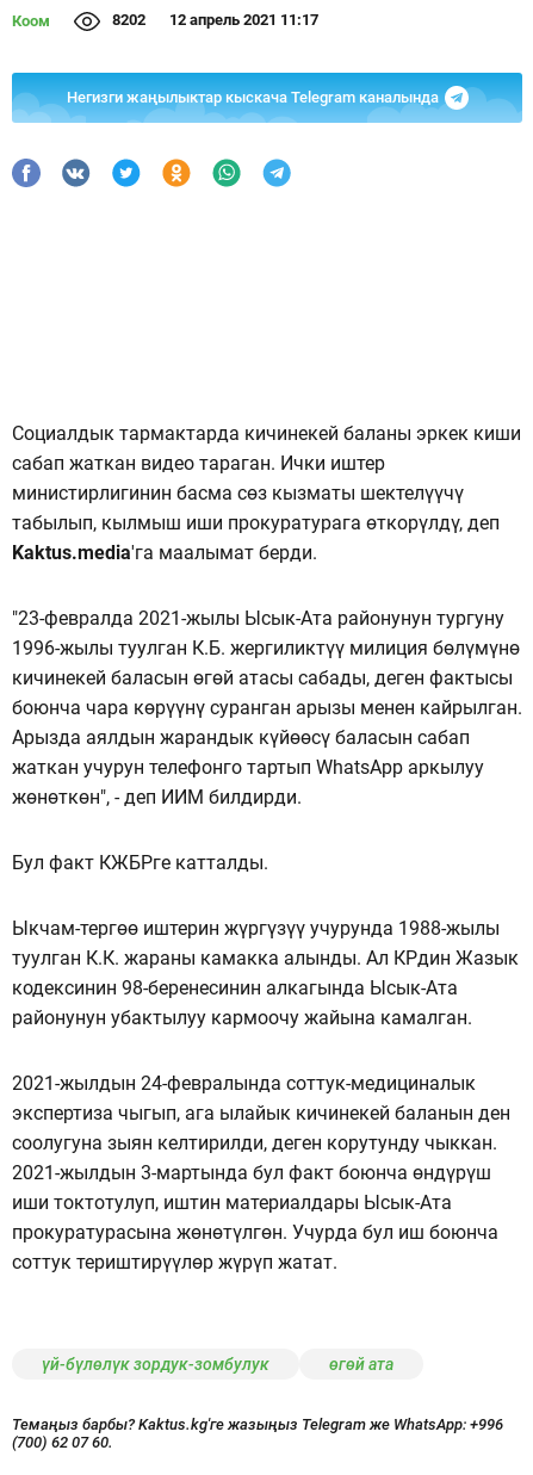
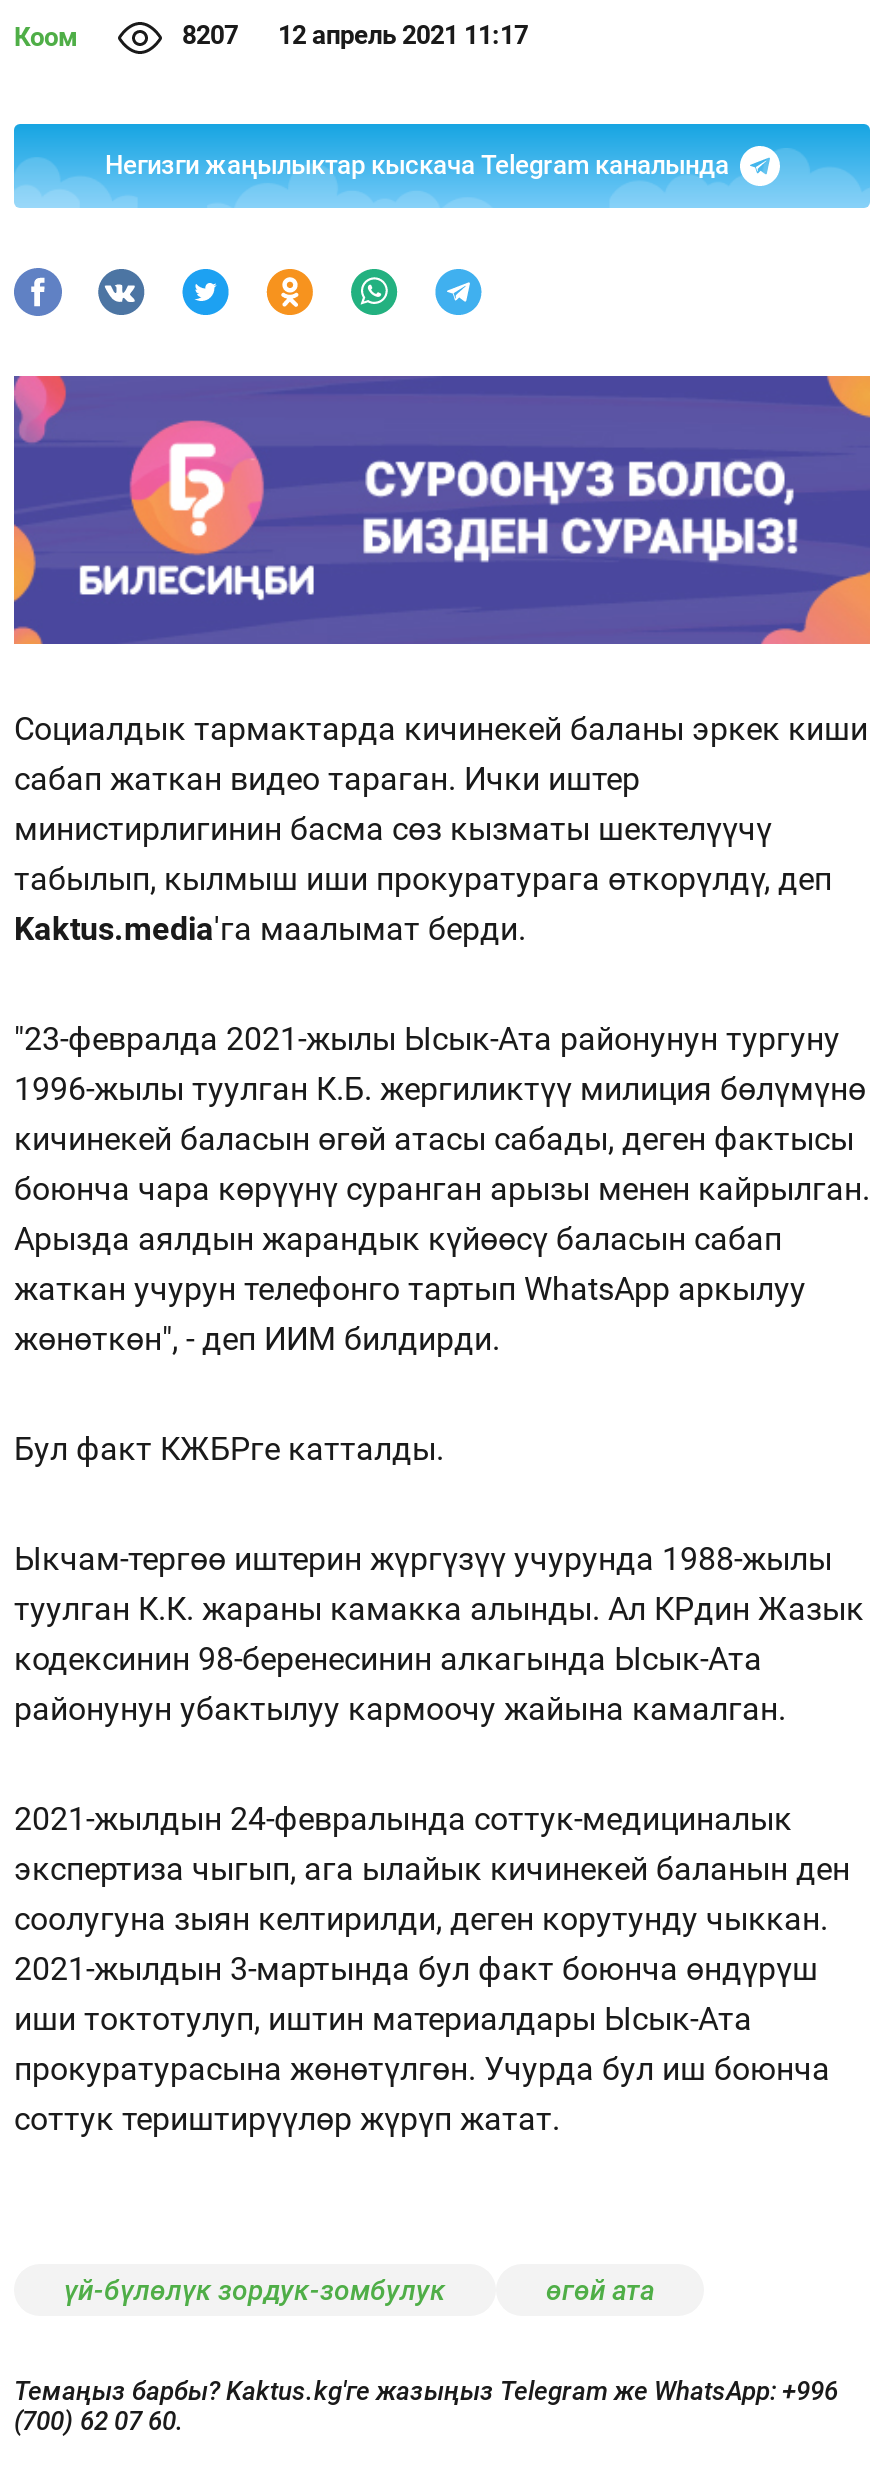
[112,11,318,29] 8202 12 апрель 2021 11:17 -> [182,20,528,50] 8207 12 апрель 2021 11:17
none -> [12,374,872,646] [image]

